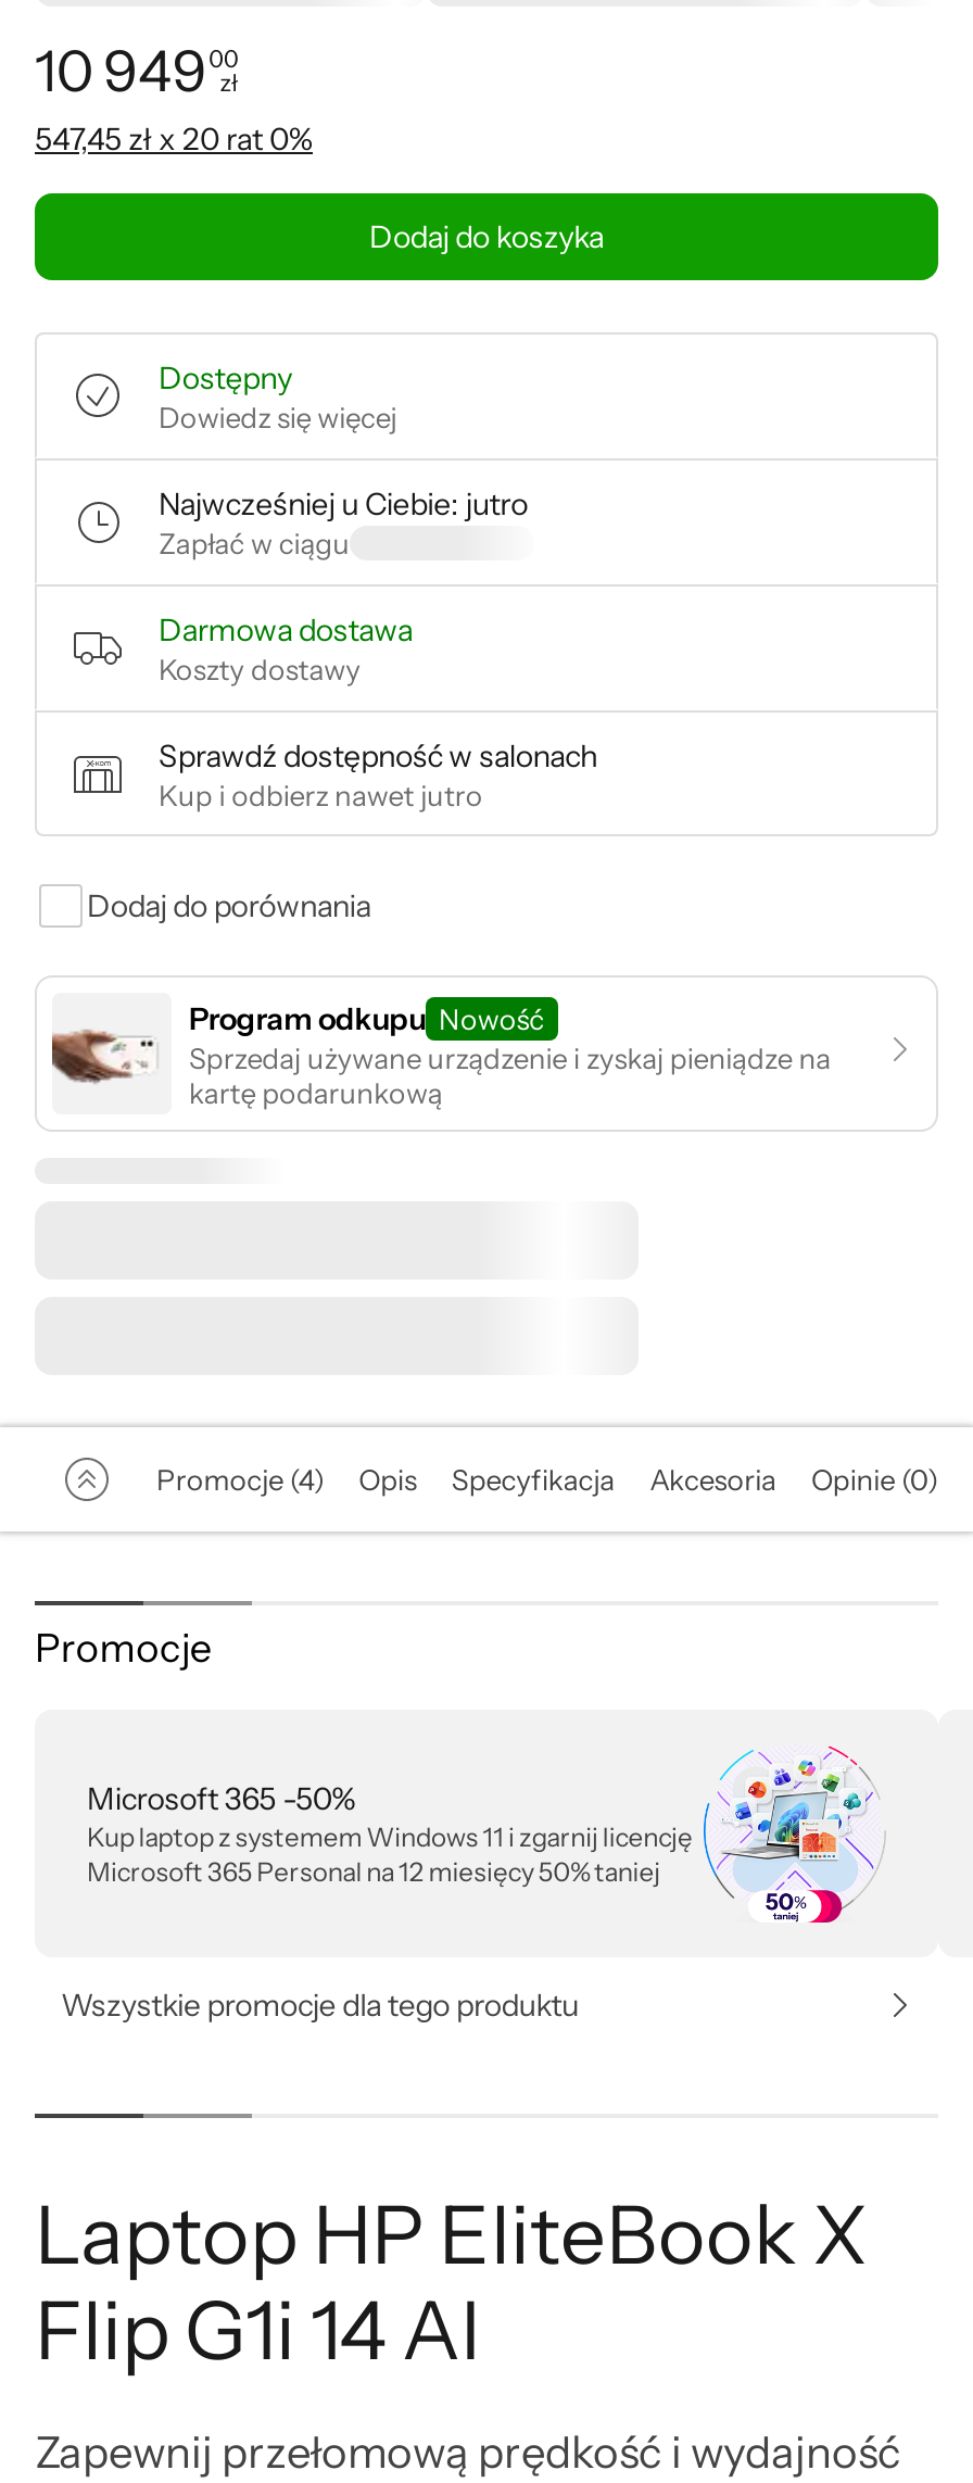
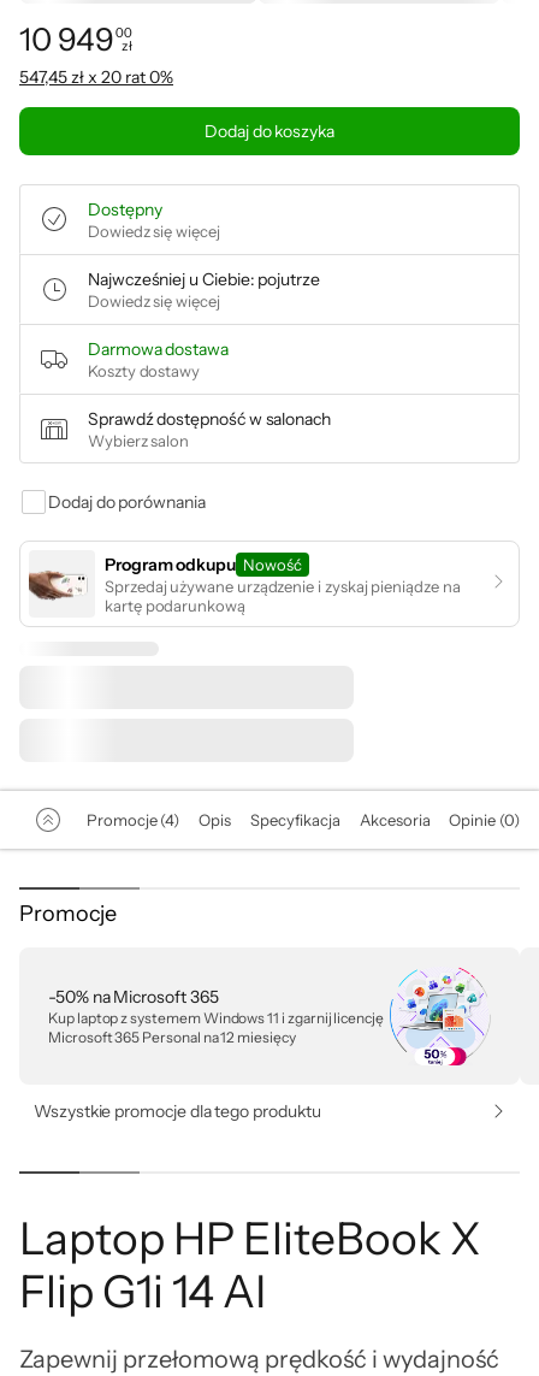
[159,484,528,560] Najwcześniej u Ciebie: jutro | Zapłać w ciągu -> [88,268,320,311] Najwcześniej u Ciebie: pojutrze | Dowiedz się więcej
[159,778,483,812] Kup i odbierz nawet jutro -> [88,431,189,450] Wybierz salon
[87,1779,356,1818] Microsoft 365 -50% -> [48,986,218,1008] -50% na Microsoft 365
[87,1855,660,1888] Microsoft 365 Personal na 12 miesięcy 50% taniej -> [48,1028,296,1046] Microsoft 365 Personal na 12 miesięcy

